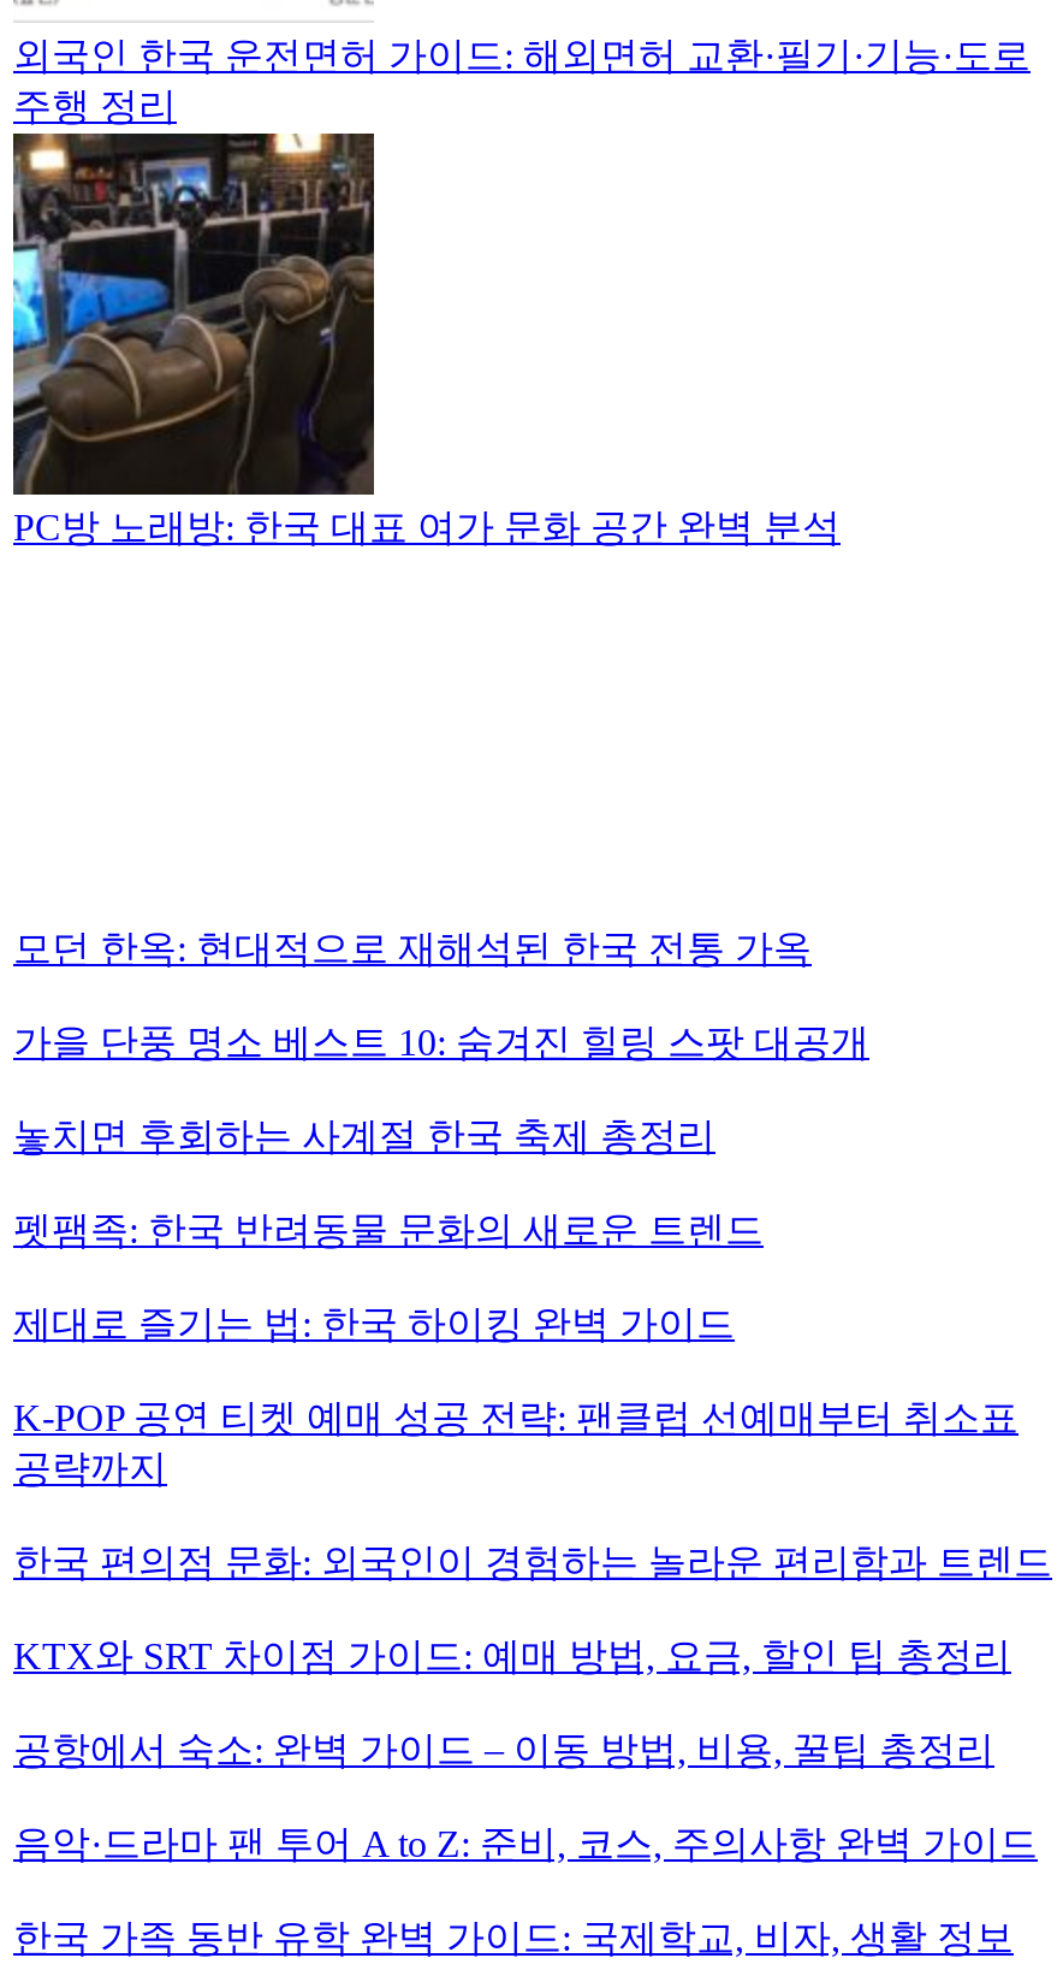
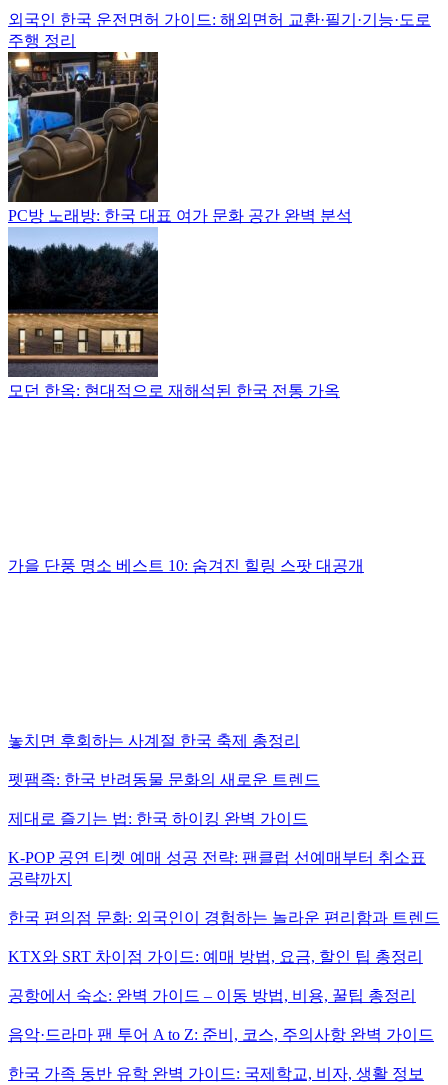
none -> [7,227,159,378] [image]

